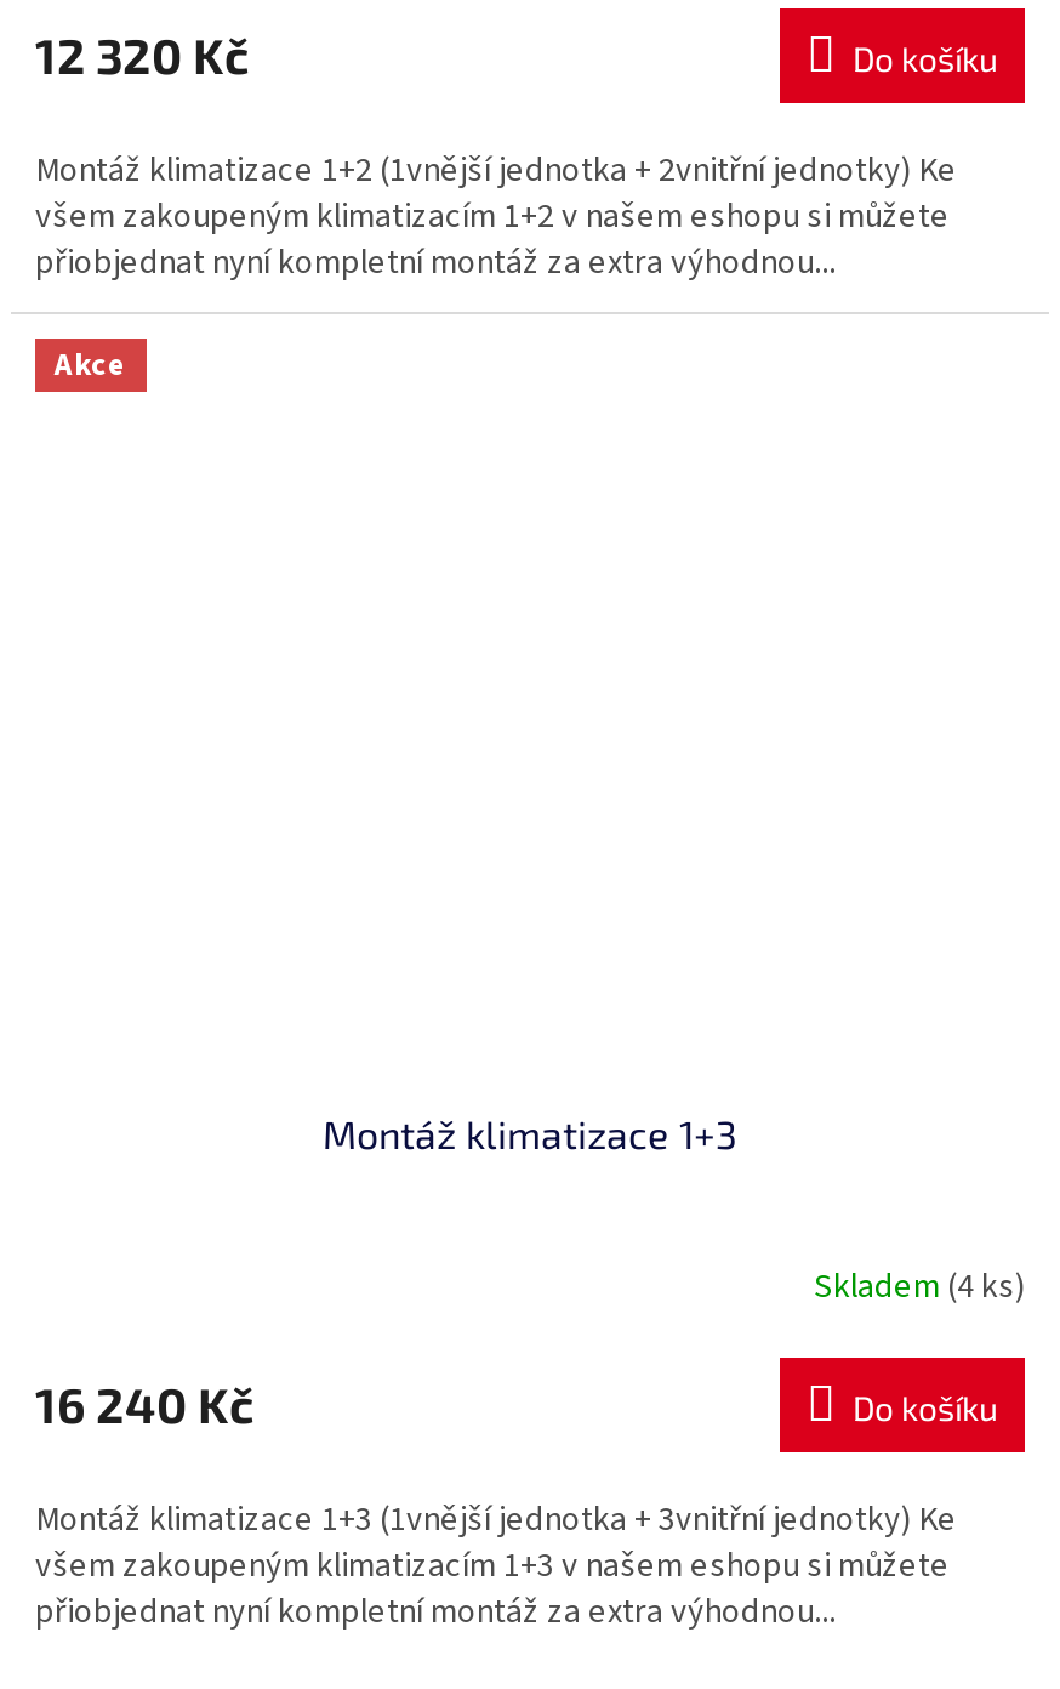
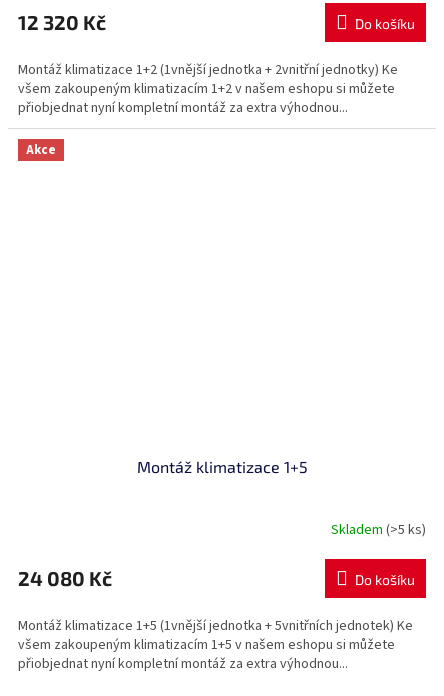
[323,1110,737,1157] Montáž klimatizace 1+3 -> [136,457,307,476] Montáž klimatizace 1+5
[814,1262,1025,1311] Skladem (4 ks) -> [331,520,426,540] Skladem (>5 ks)
[35,1375,253,1433] 16 240 Kč -> [18,566,112,590] 24 080 Kč
[35,1496,957,1545] Montáž klimatizace 1+3 (1vnější jednotka + 3vnitřní jednotky) Ke -> [18,616,413,636] Montáž klimatizace 1+5 (1vnější jednotka + 5vnitřních jednotek) Ke
[35,1542,950,1591] všem zakoupeným klimatizacím 1+3 v našem eshopu si můžete -> [18,635,395,655] všem zakoupeným klimatizacím 1+5 v našem eshopu si můžete

